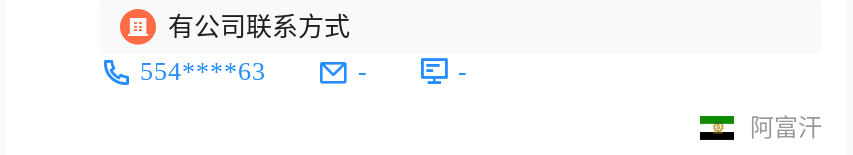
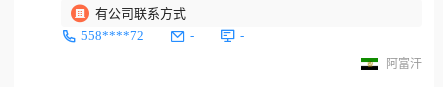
[140,56,266,86] 554****63 -> [81,28,144,43] 558****72

